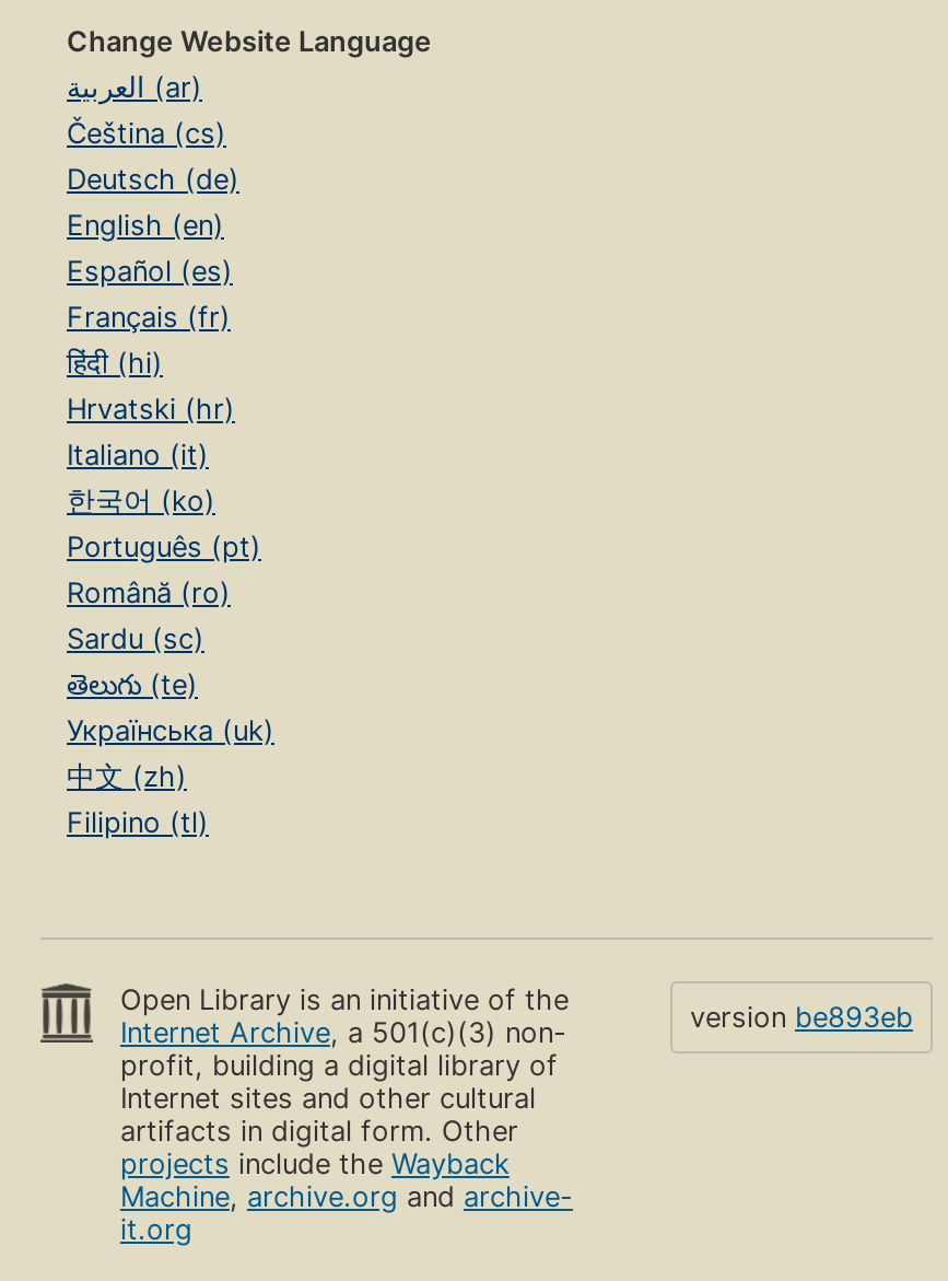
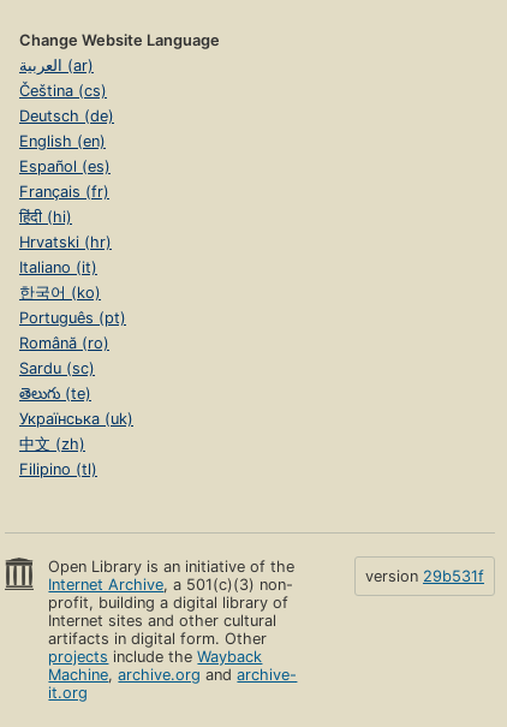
[690,1001,913,1033] version be893eb -> [365,567,484,585] version 29b531f

